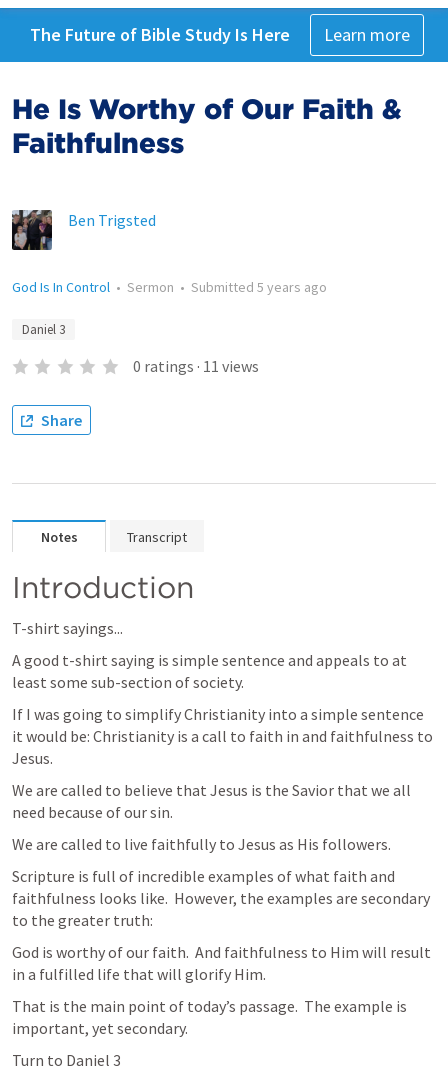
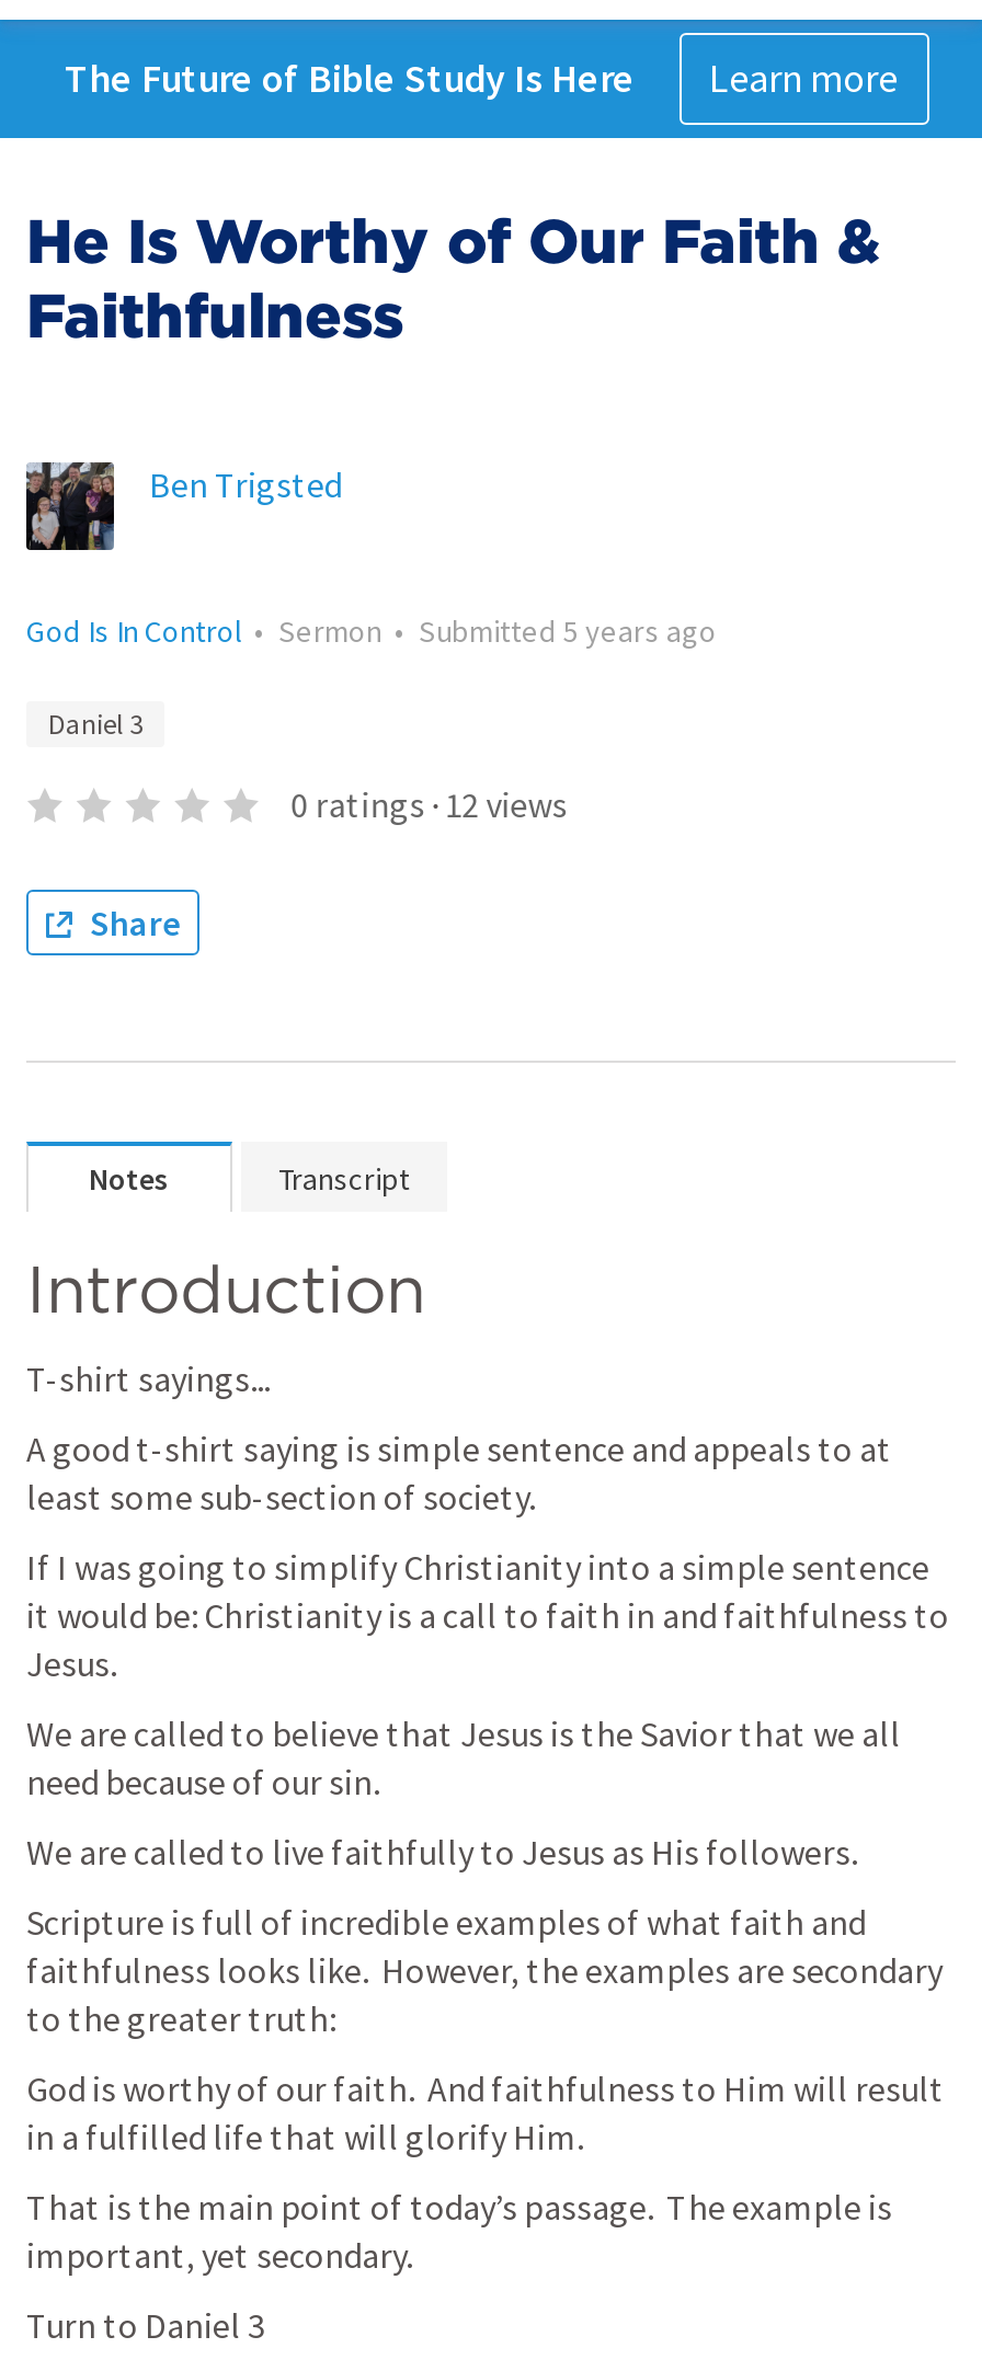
[133,356,259,376] 0 ratings · 11 views -> [291,782,567,826] 0 ratings · 12 views

